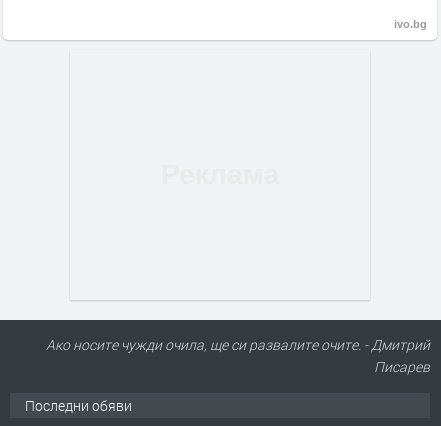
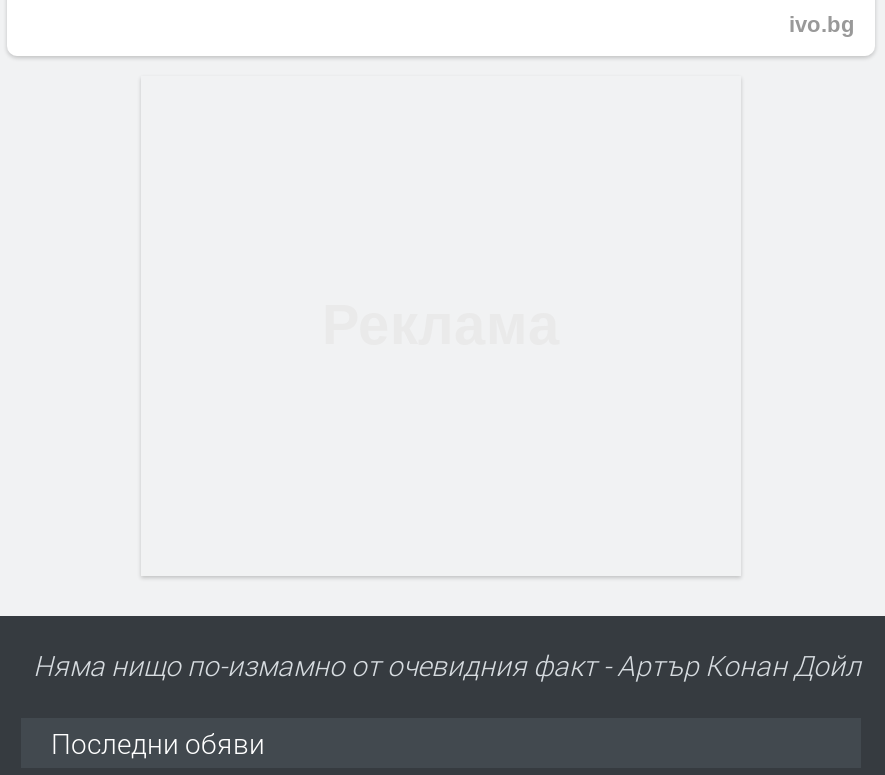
[46,335,430,376] Ако носите чужди очила, ще си развалите очите. - Дмитрий | Писарев -> [33,646,861,684] Няма нищо по-измамно от очевидния факт - Артър Конан Дойл

